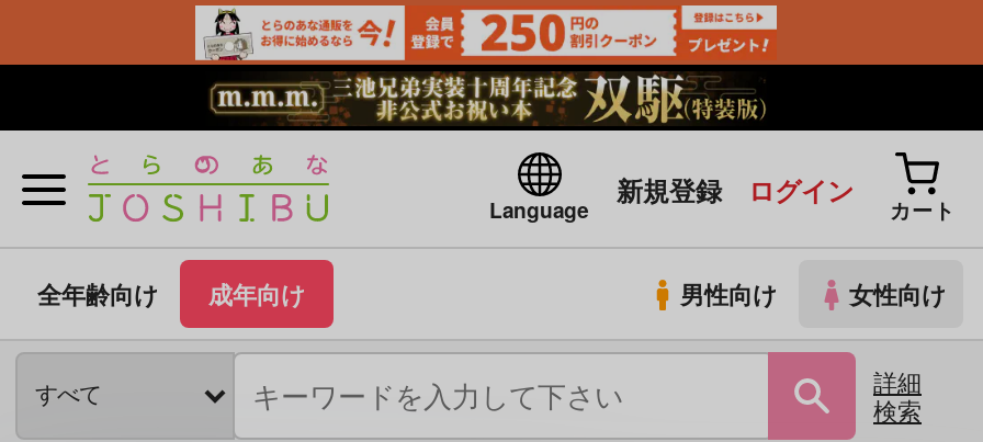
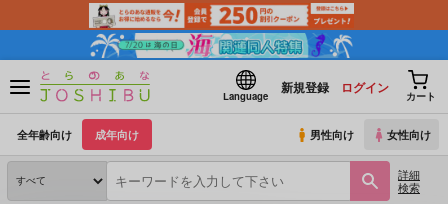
[7,63,976,133] [image] -> [3,29,445,61] [image]

